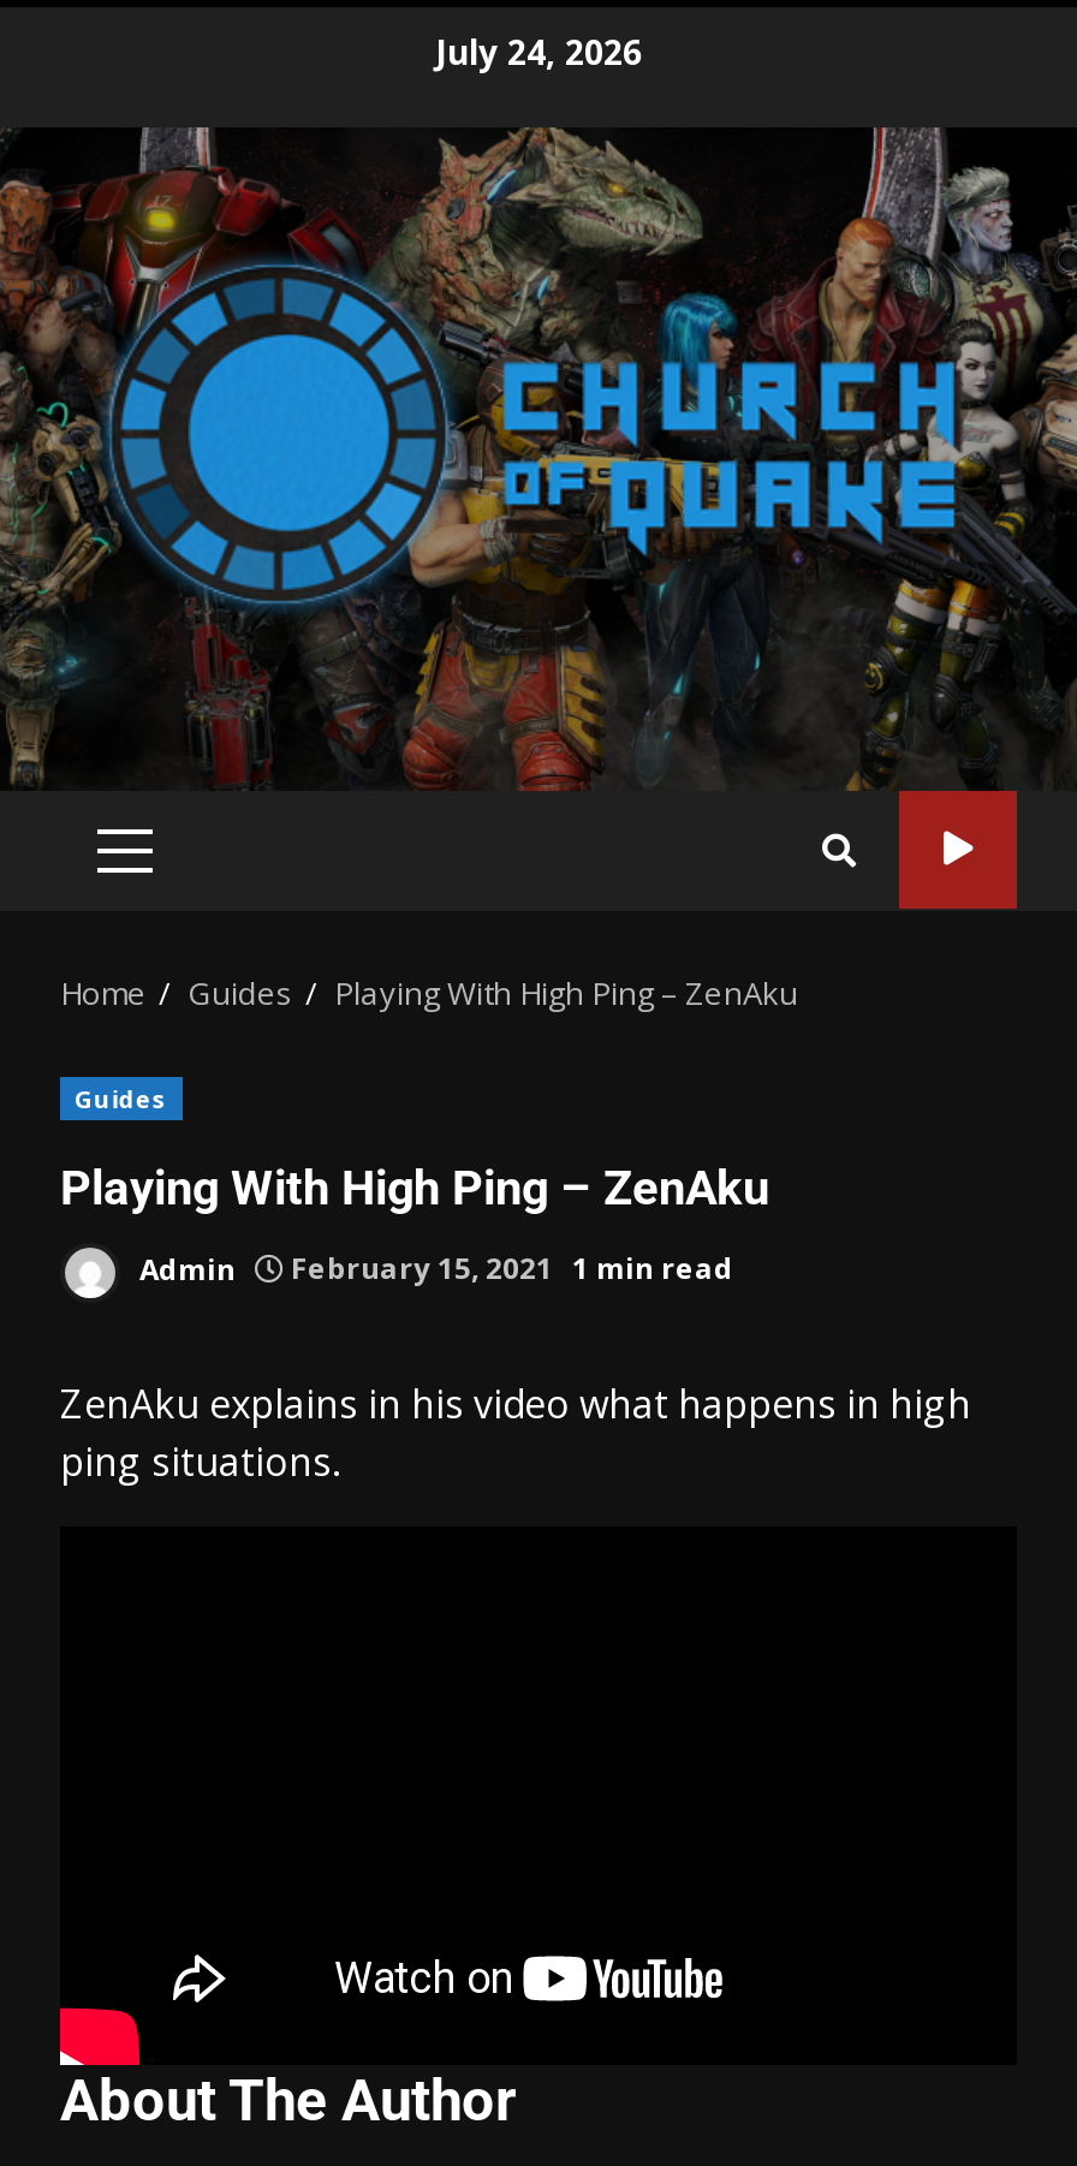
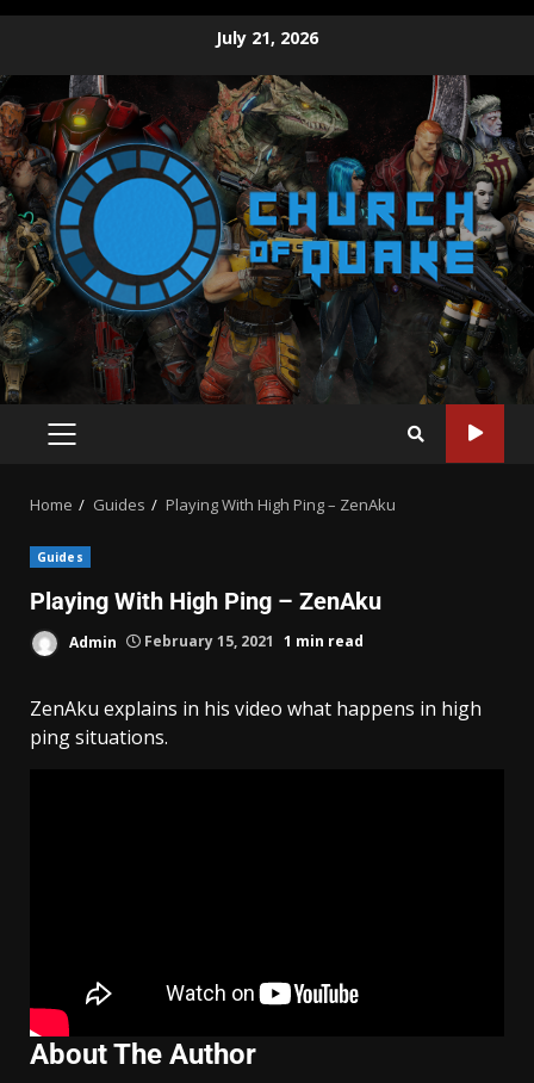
[435,28,642,73] July 24, 2026 -> [216,26,318,48] July 21, 2026

